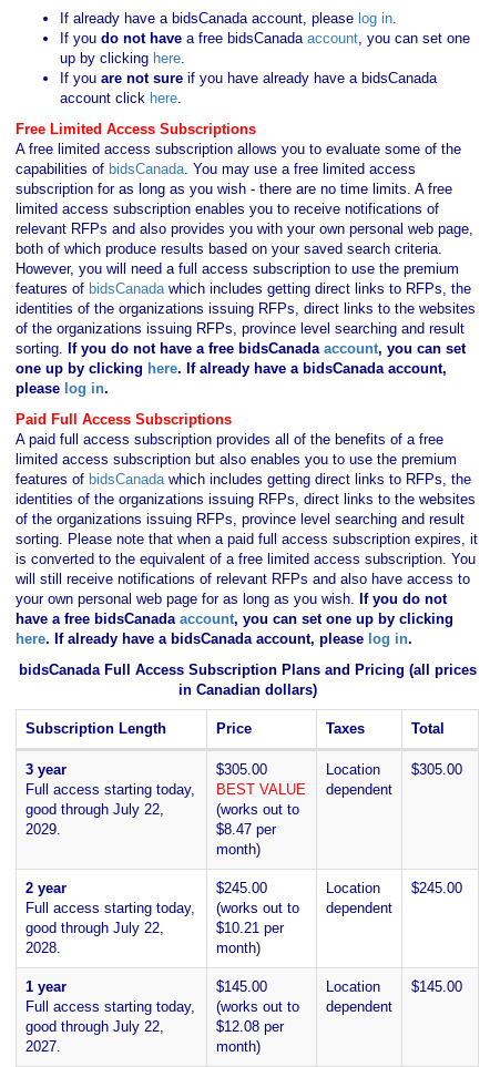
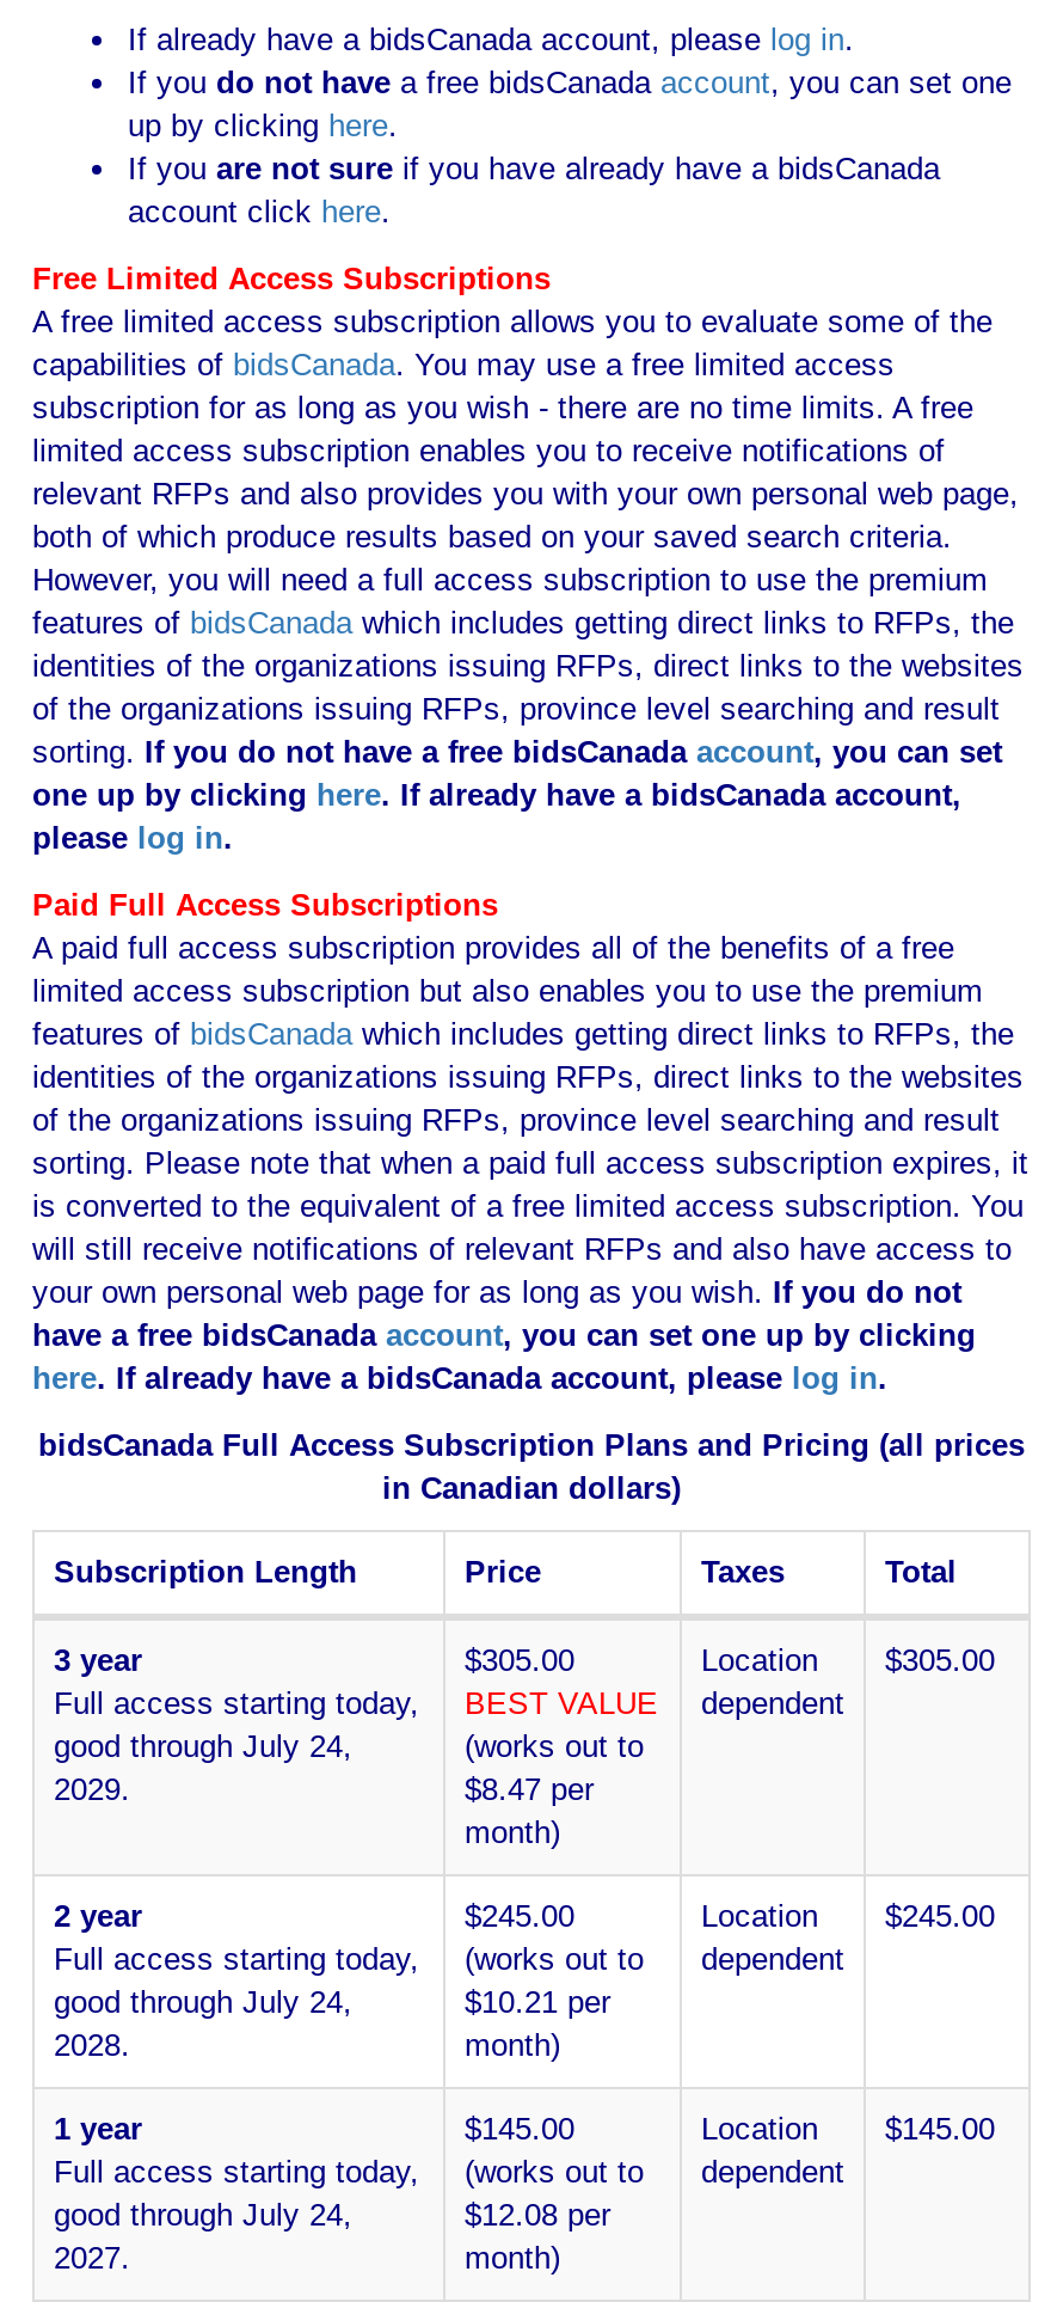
[25,801,164,818] good through July 22, -> [54,1728,352,1764] good through July 24,
[25,920,164,936] good through July 22, -> [54,1984,352,2020] good through July 24,
[25,1018,164,1035] good through July 22, -> [54,2197,352,2233] good through July 24,

